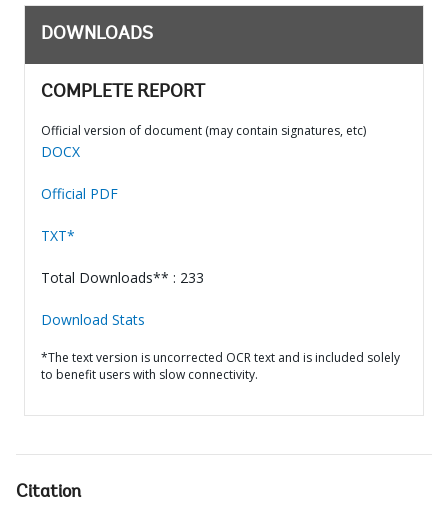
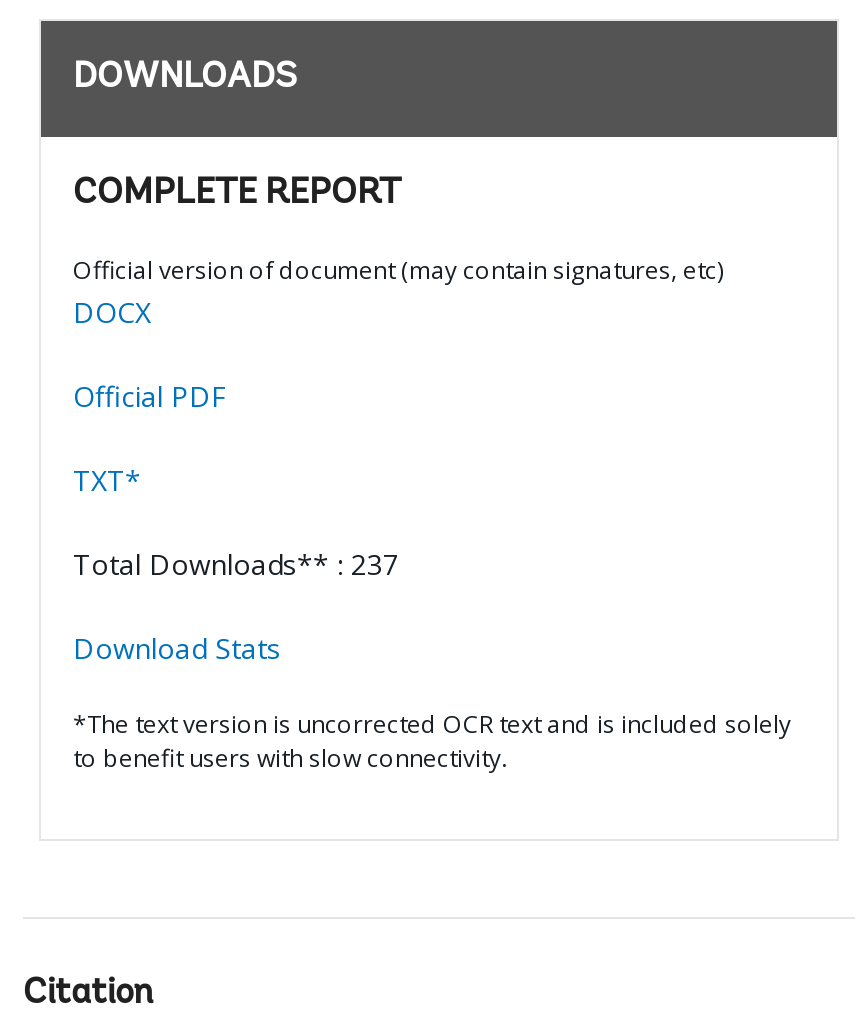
[41,268,204,287] Total Downloads** : 233 -> [73,545,399,583] Total Downloads** : 237

